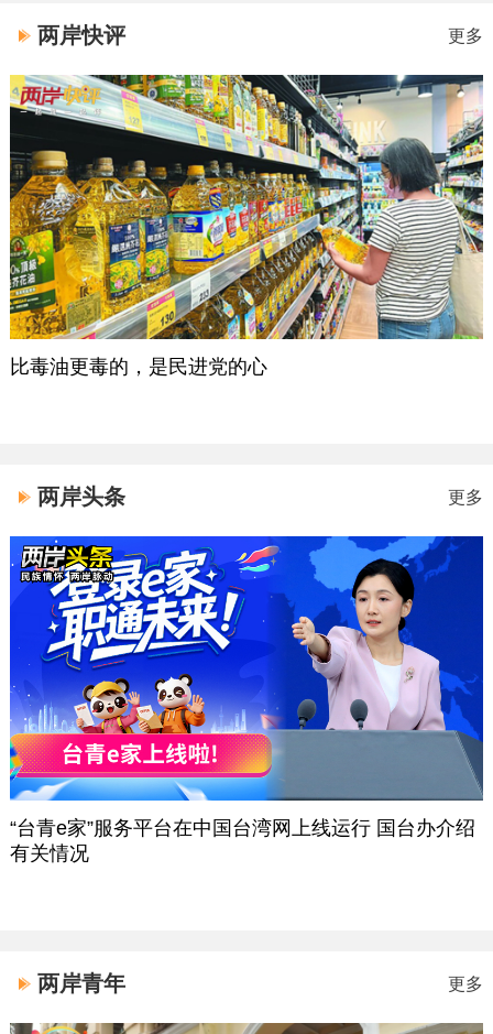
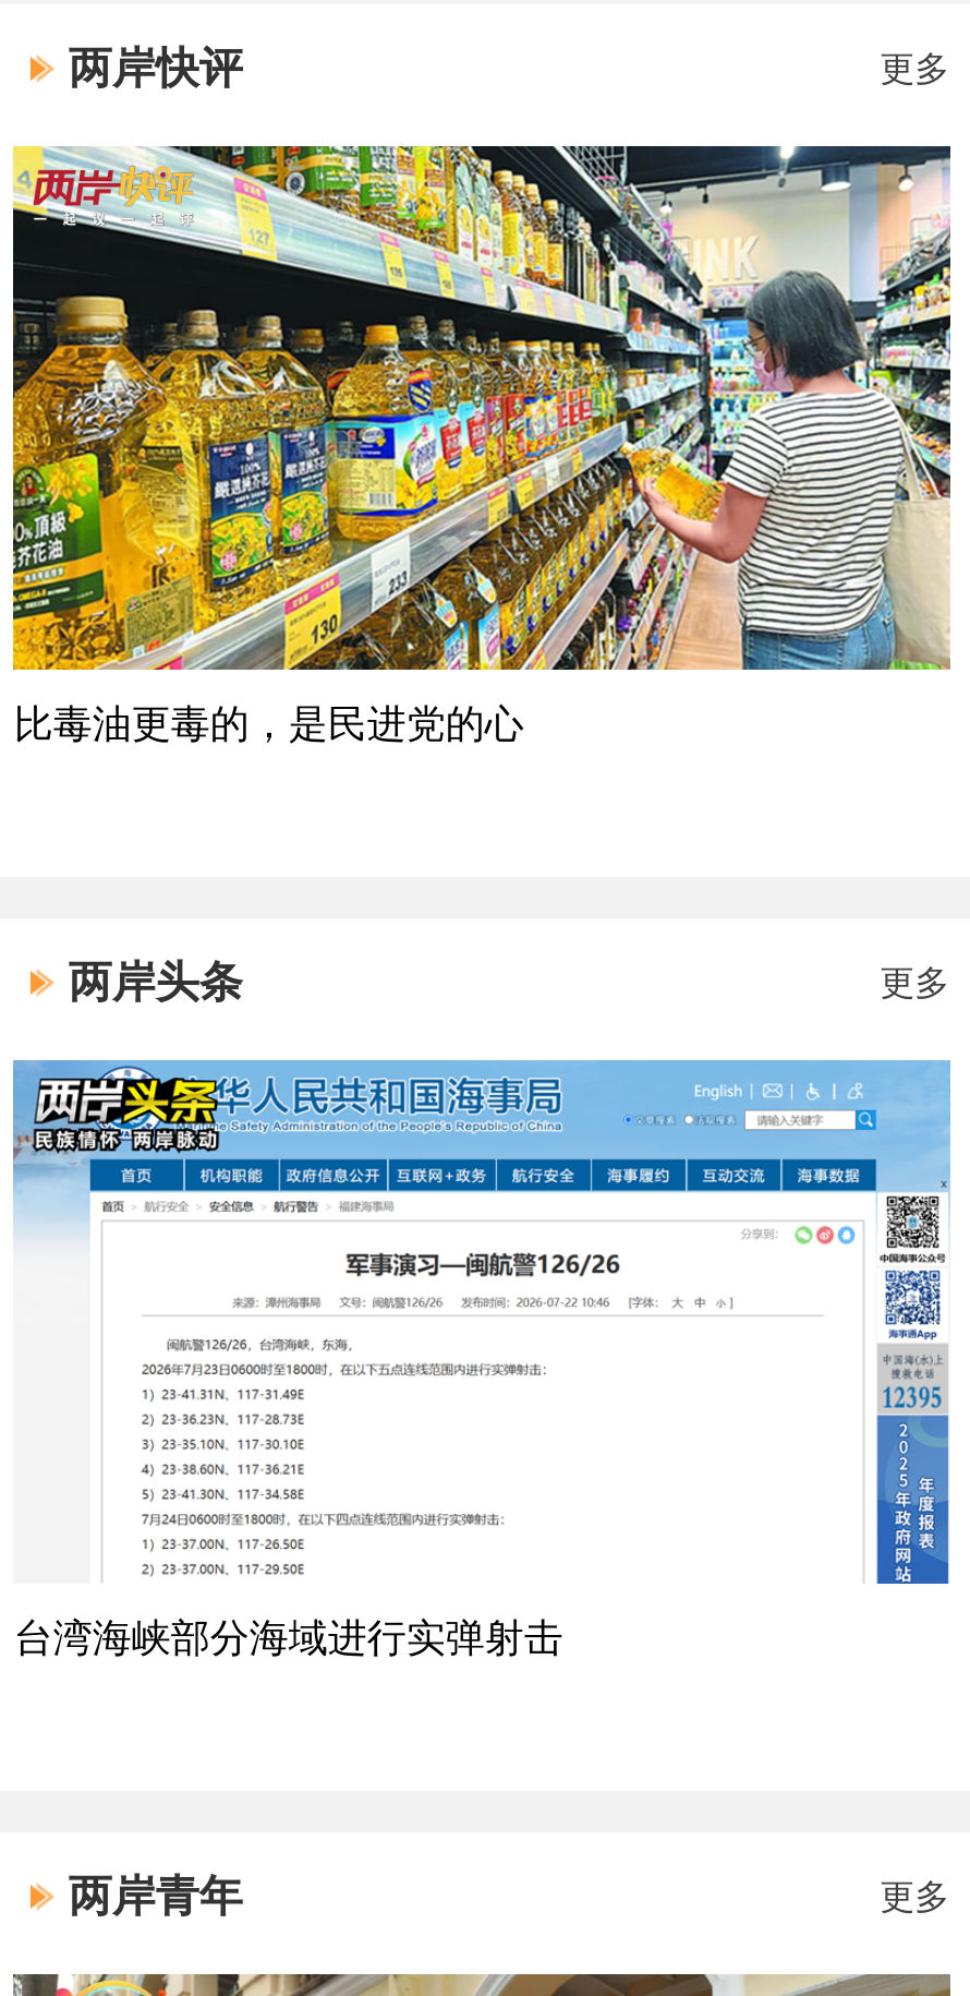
[9,536,484,865] [image] | “台青e家”服务平台在中国台湾网上线运行 国台办介绍 | 有关情况 -> [11,1060,950,1661] [image] | 台湾海峡部分海域进行实弹射击

